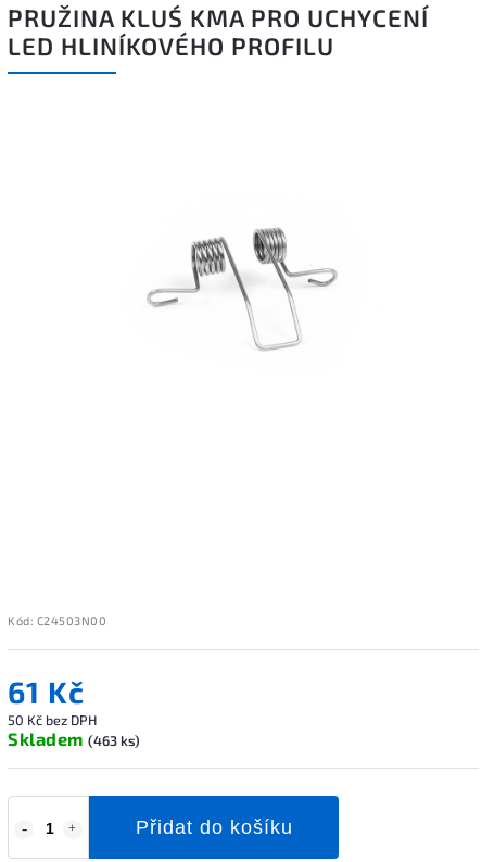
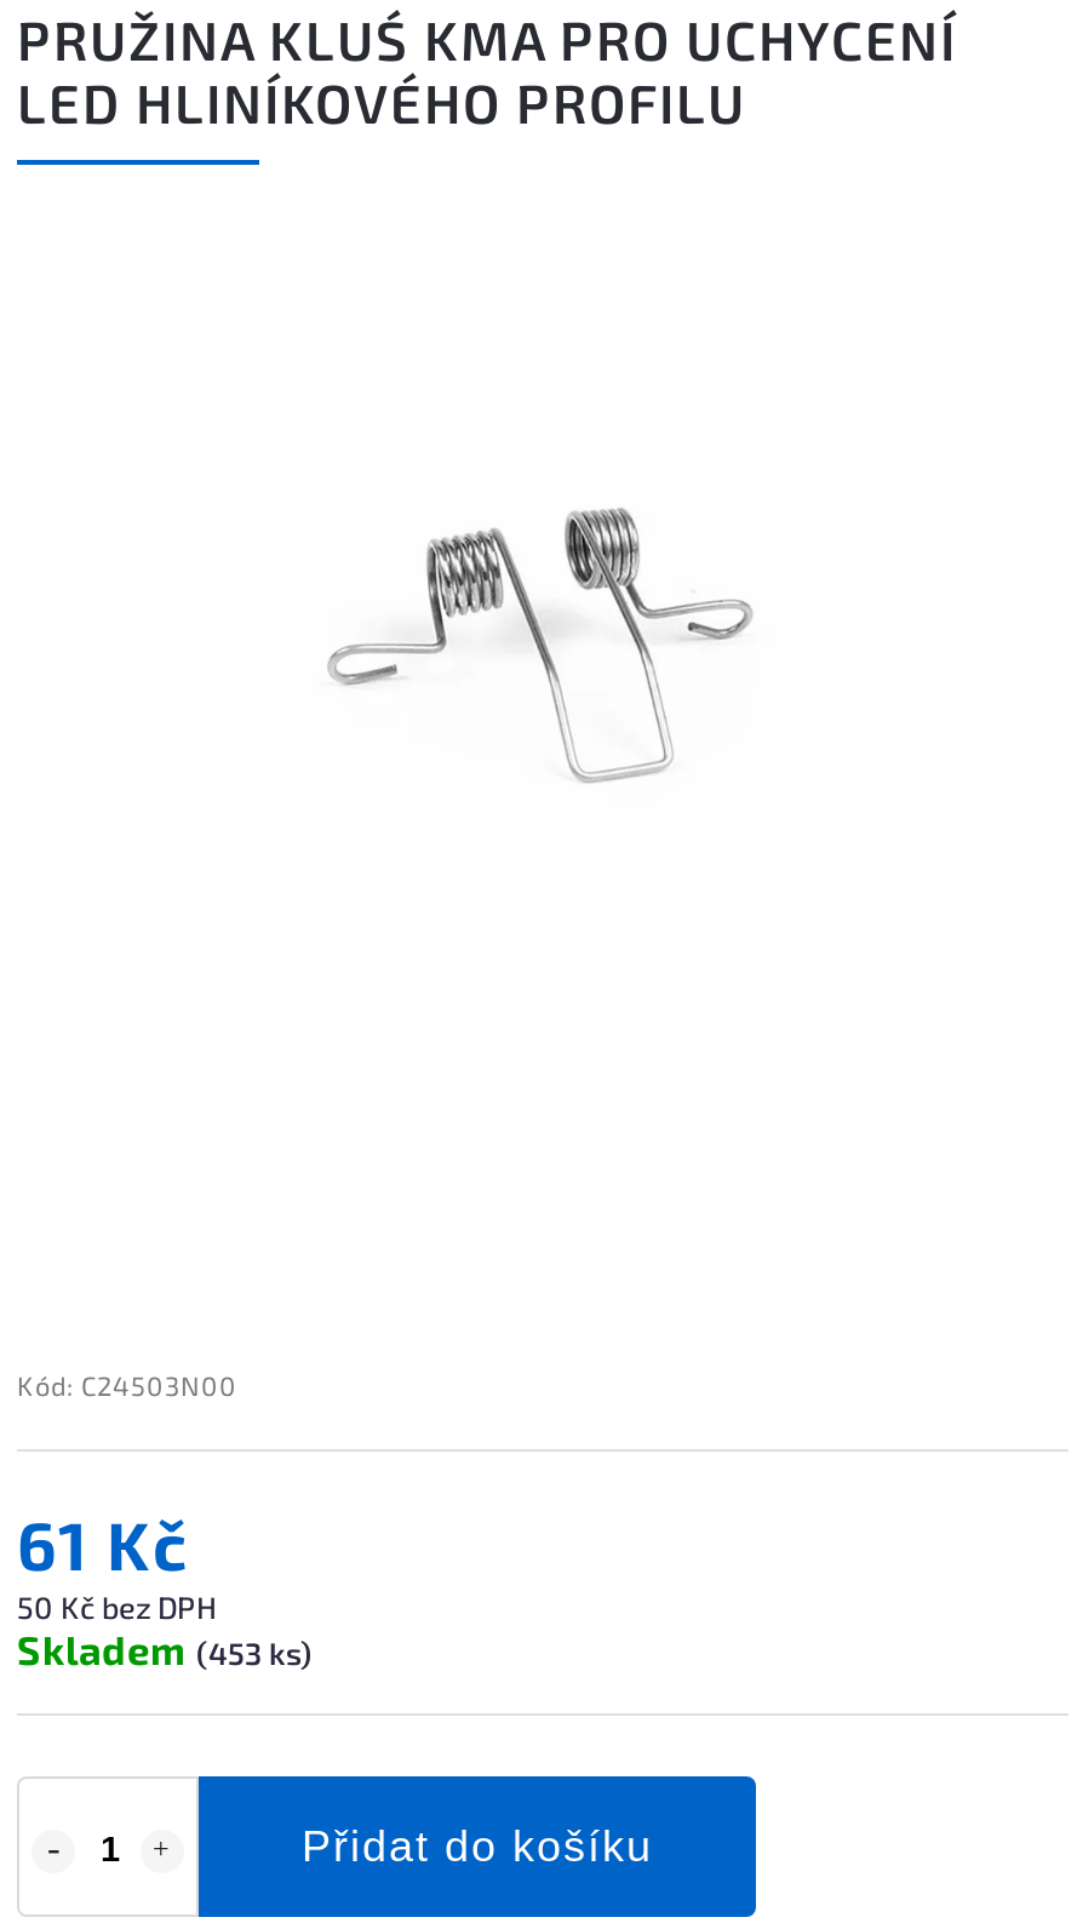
[8,728,140,749] Skladem (463 ks) -> [17,1625,313,1671] Skladem (453 ks)

